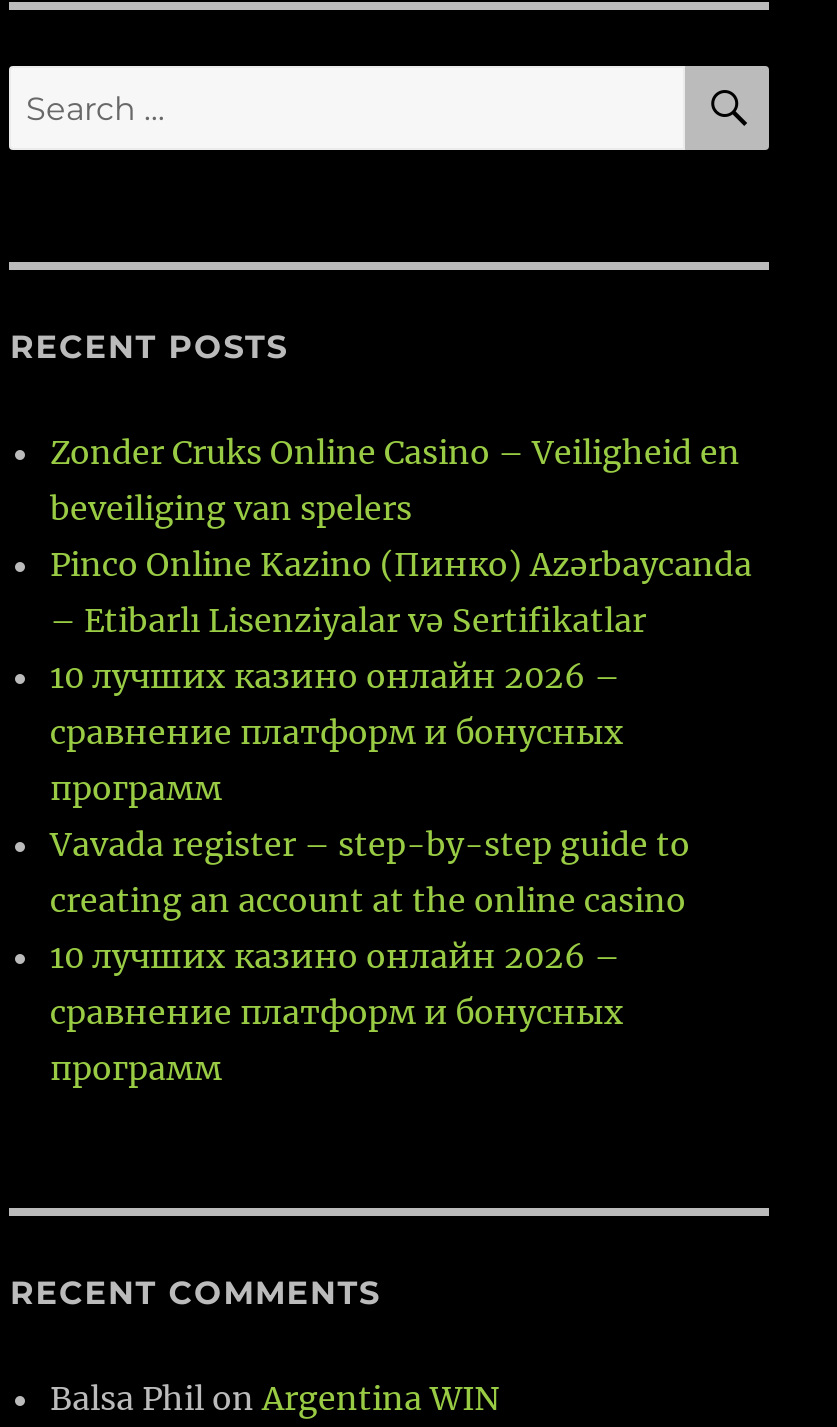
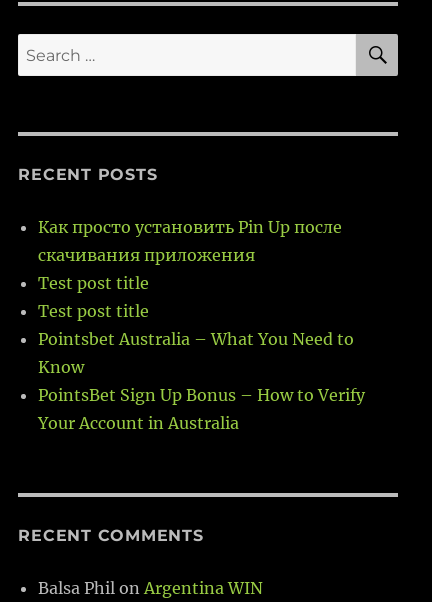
[50,432,752,1088] Zonder Cruks Online Casino – Veiligheid en | beveiliging van spelers | Pinco Online Kazino (Пинко) Azərbaycanda | – Etibarlı Lisenziyalar və Sertifikatlar | 10 лучших казино онлайн 2026 – | сравнение платформ и бонусных | программ | Vavada register – step-by-step guide to | creating an account at the online casino | 10 лучших казино онлайн 2026 – | сравнение платформ и бонусных | программ -> [38,217,365,433] Как просто установить Pin Up после | скачивания приложения | Test post title | Test post title | Pointsbet Australia – What You Need to | Know | PointsBet Sign Up Bonus – How to Verify | Your Account in Australia

